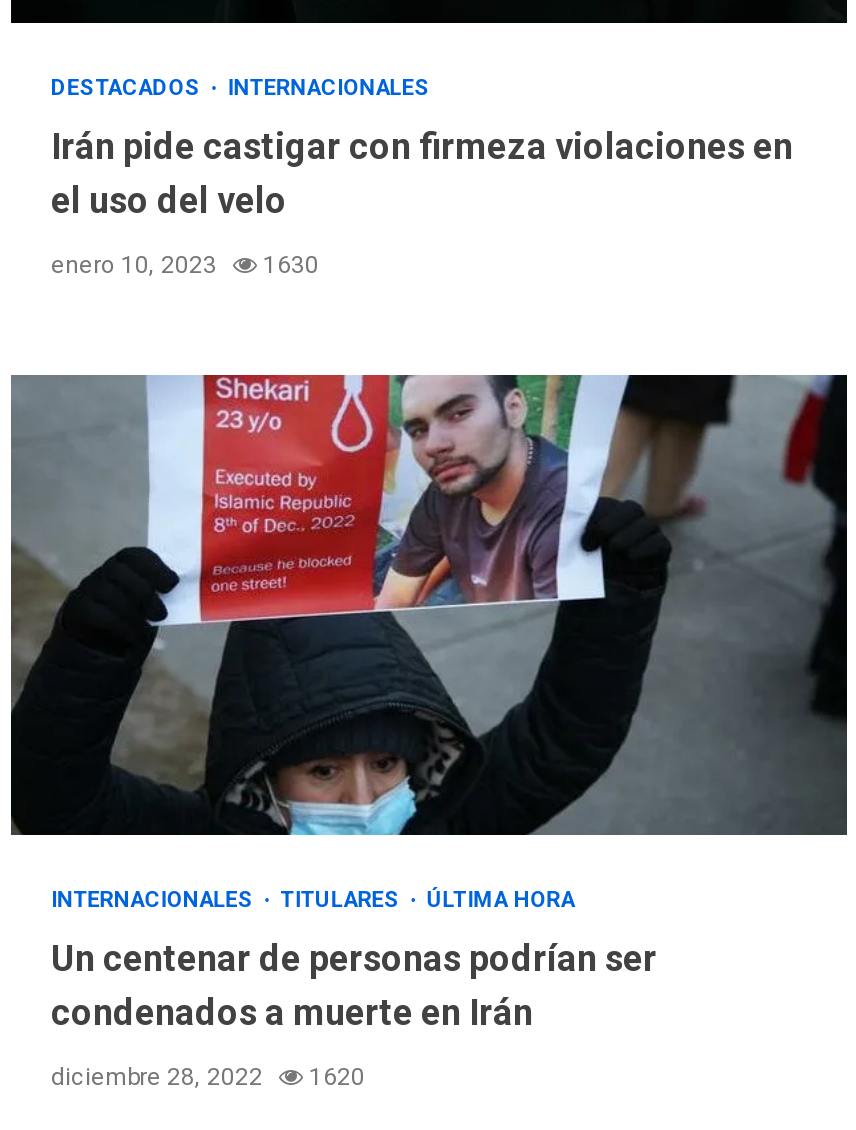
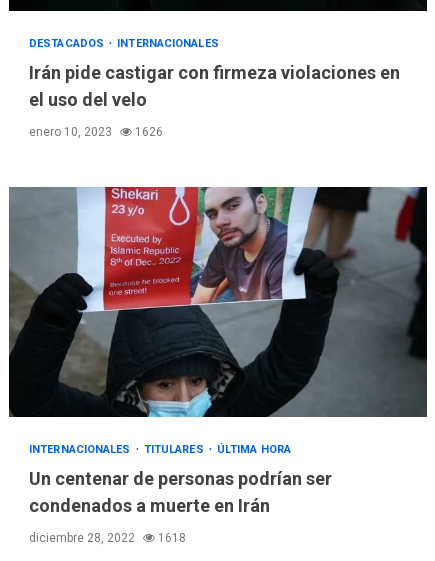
[51,250,319,278] enero 10, 2023 1630 -> [29,125,163,139] enero 10, 2023 1626
[51,1062,365,1090] diciembre 28, 2022 1620 -> [29,531,186,545] diciembre 28, 2022 1618

